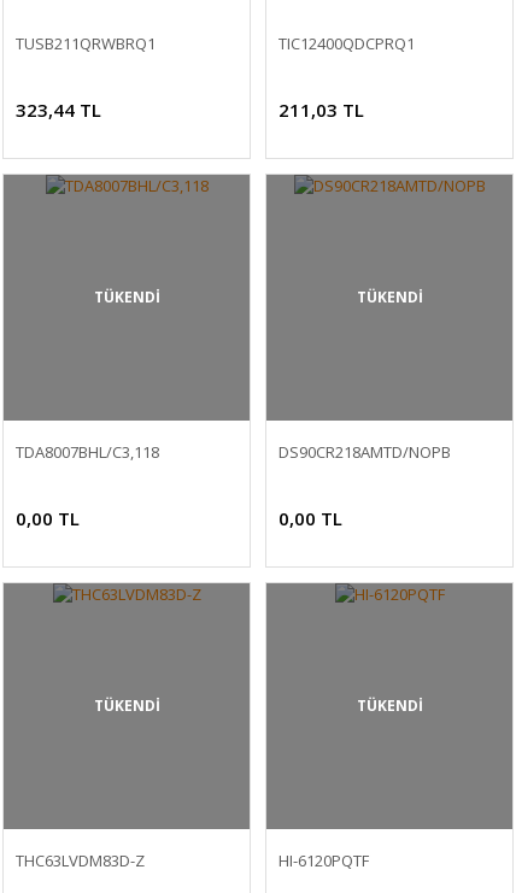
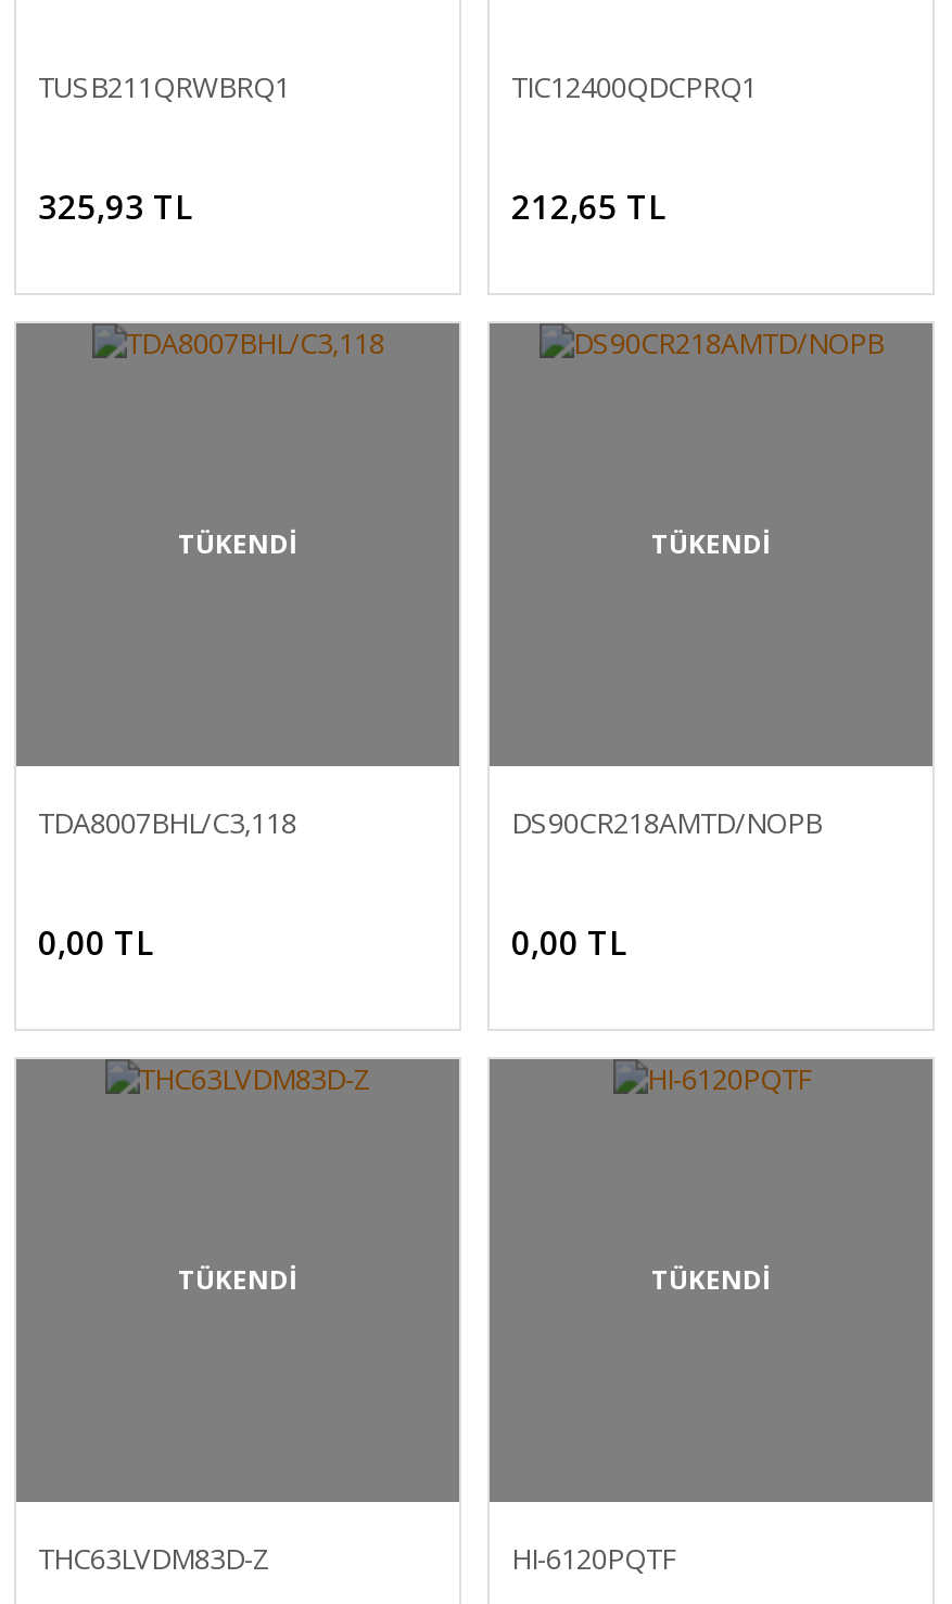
[16,98,101,122] 323,44 TL -> [38,184,192,228] 325,93 TL
[278,98,364,122] 211,03 TL -> [511,184,665,228] 212,65 TL

